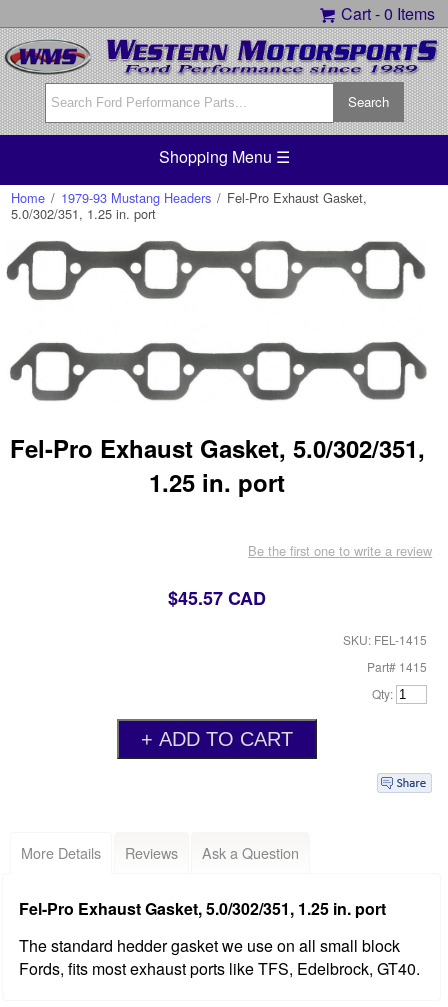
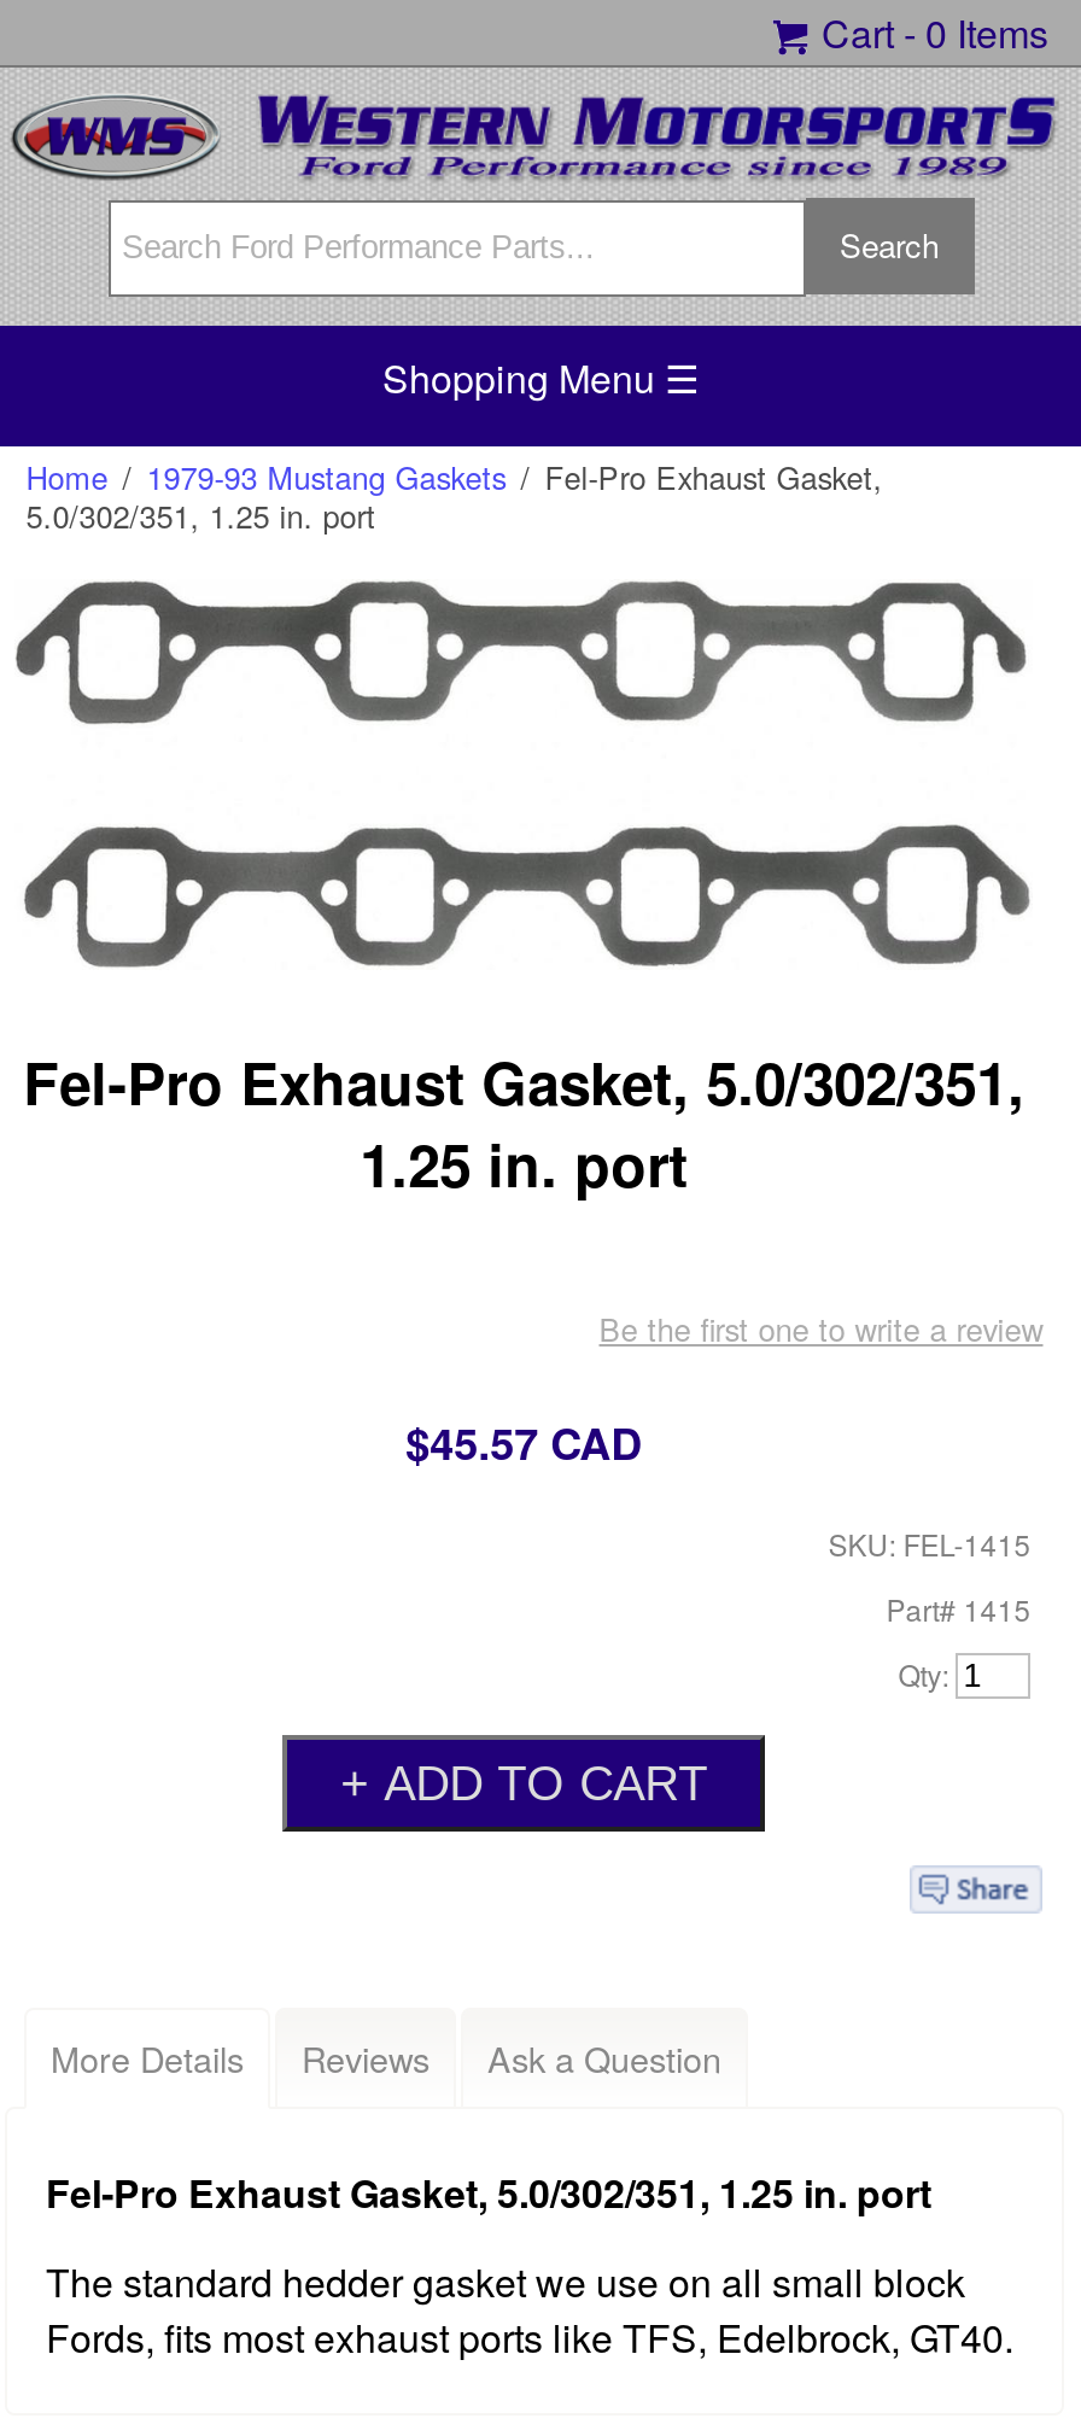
[11,188,367,207] Home / 1979-93 Mustang Headers / Fel-Pro Exhaust Gasket, -> [26,453,883,499] Home / 1979-93 Mustang Gaskets / Fel-Pro Exhaust Gasket,

